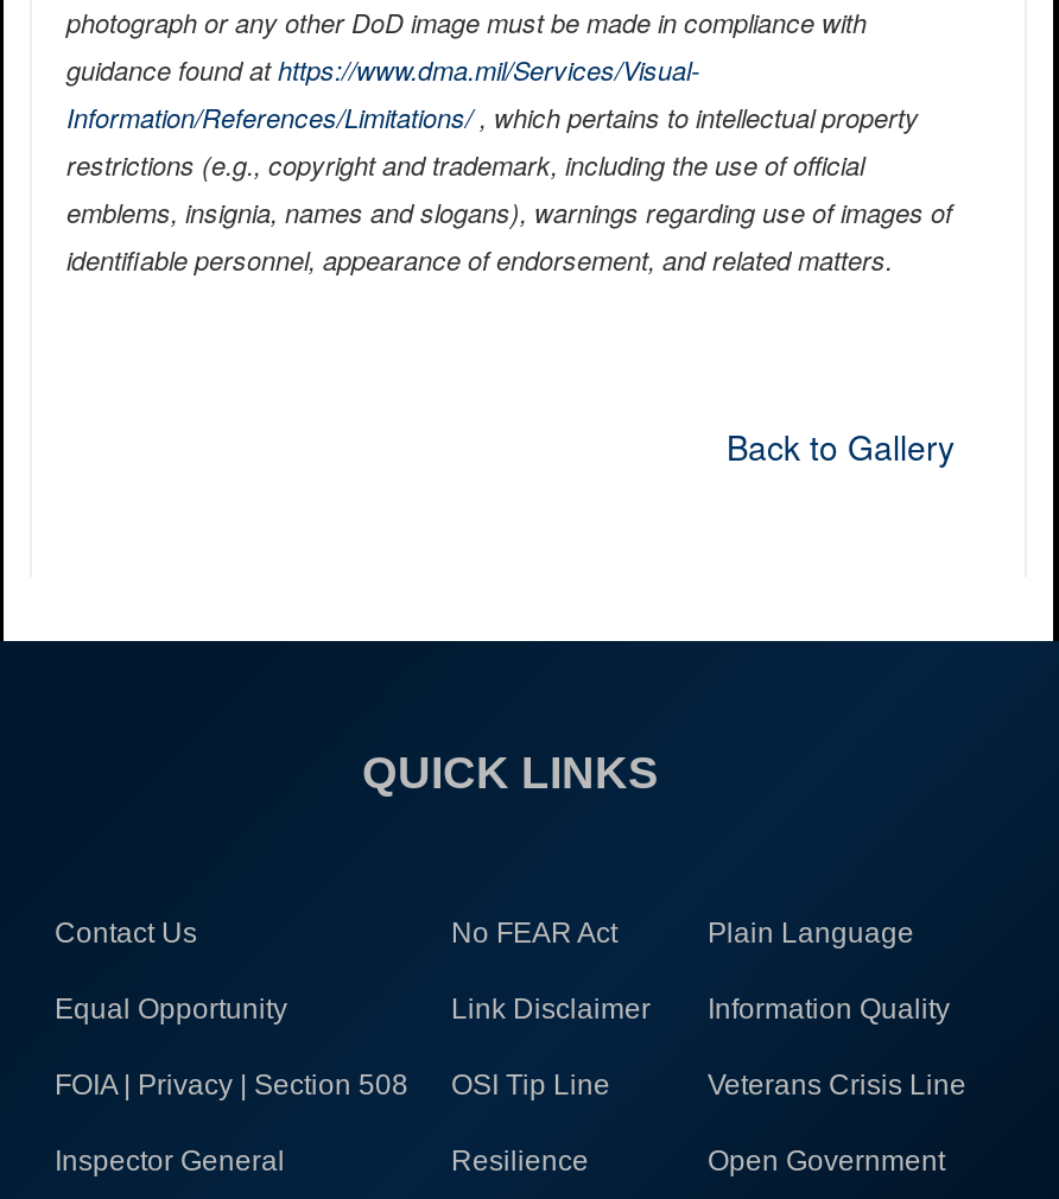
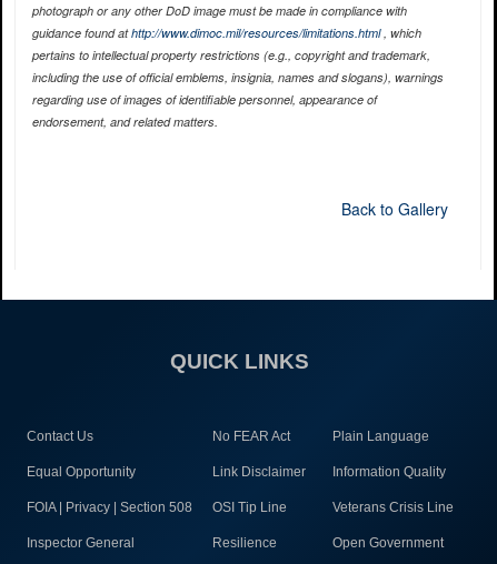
[66,53,952,279] guidance found athttps://www.dma.mil/Services/Visual- | Information/References/Limitations/, which pertains to intellectual property | restrictions (e.g., copyright and trademark, including the use of official | emblems, insignia, names and slogans), warnings regarding use of images of | identifiable personnel, appearance of endorsement, and related matters. -> [32,25,443,130] guidance found athttp://www.dimoc.mil/resources/limitations.html, which | pertains to intellectual property restrictions (e.g., copyright and trademark, | including the use of official emblems, insignia, names and slogans), warnings | regarding use of images of identifiable personnel, appearance of | endorsement, and related matters.

